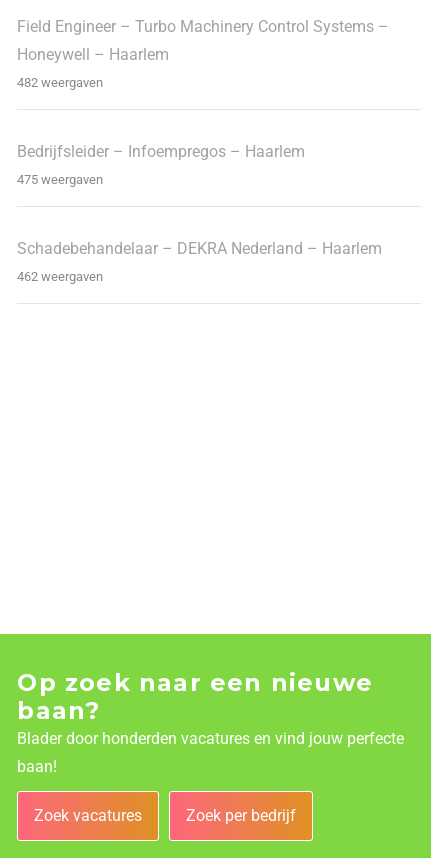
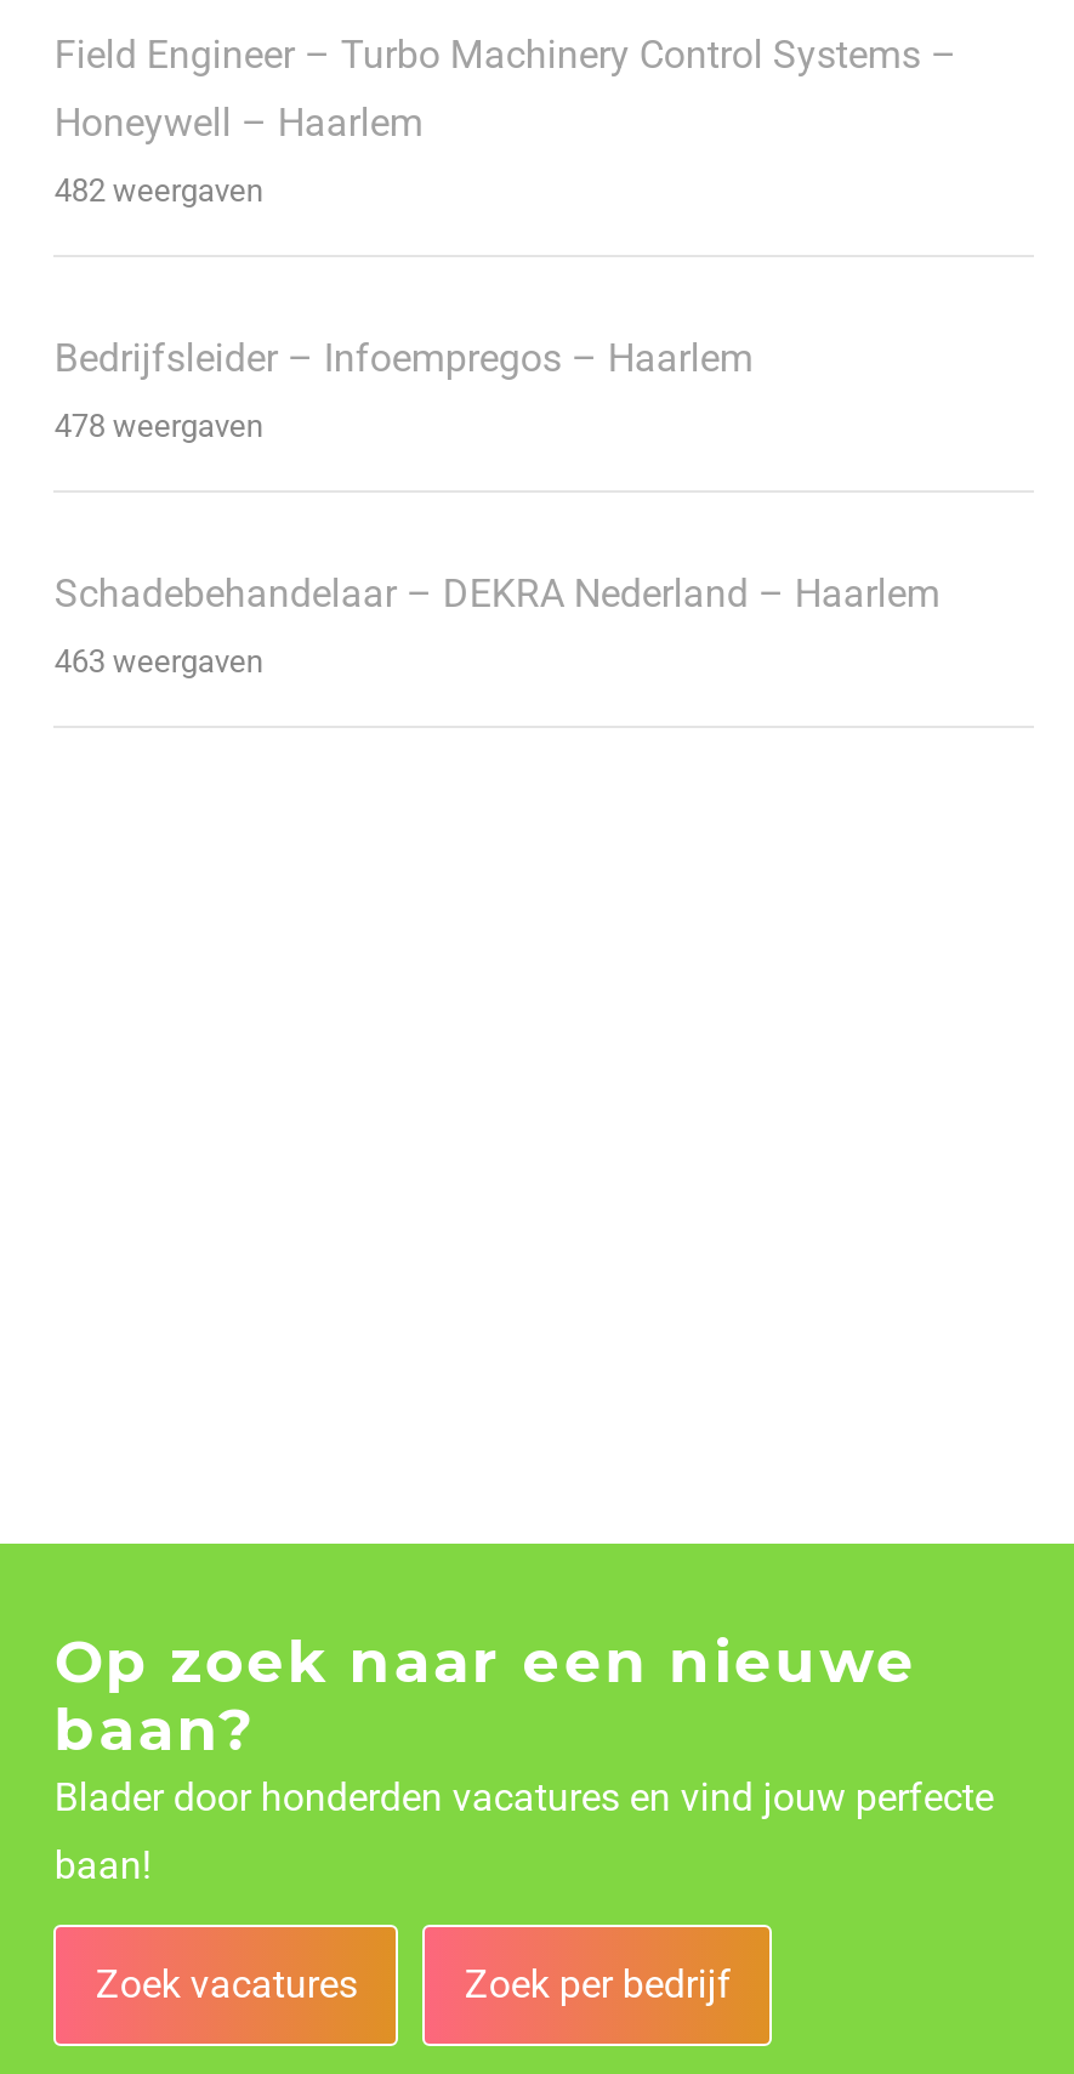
[17,172,103,187] 475 weergaven -> [54,408,263,444] 478 weergaven
[17,269,103,284] 462 weergaven -> [54,643,263,680] 463 weergaven

